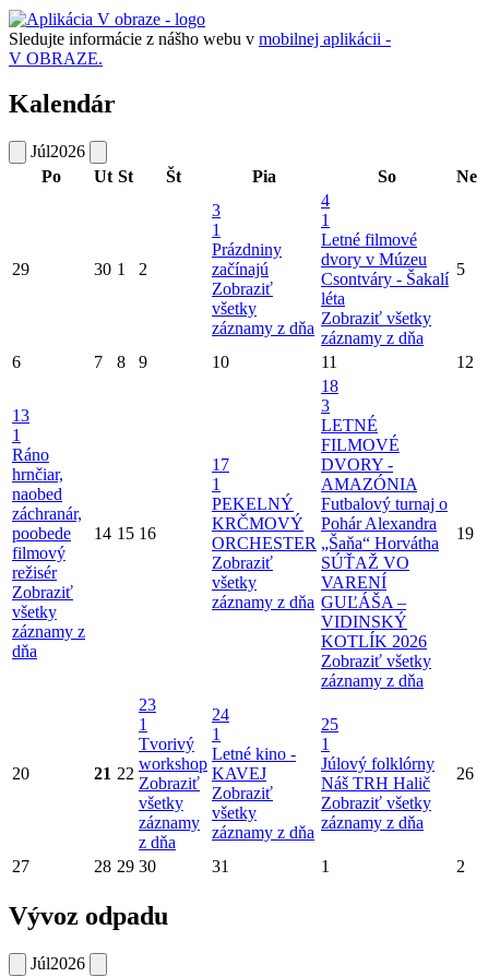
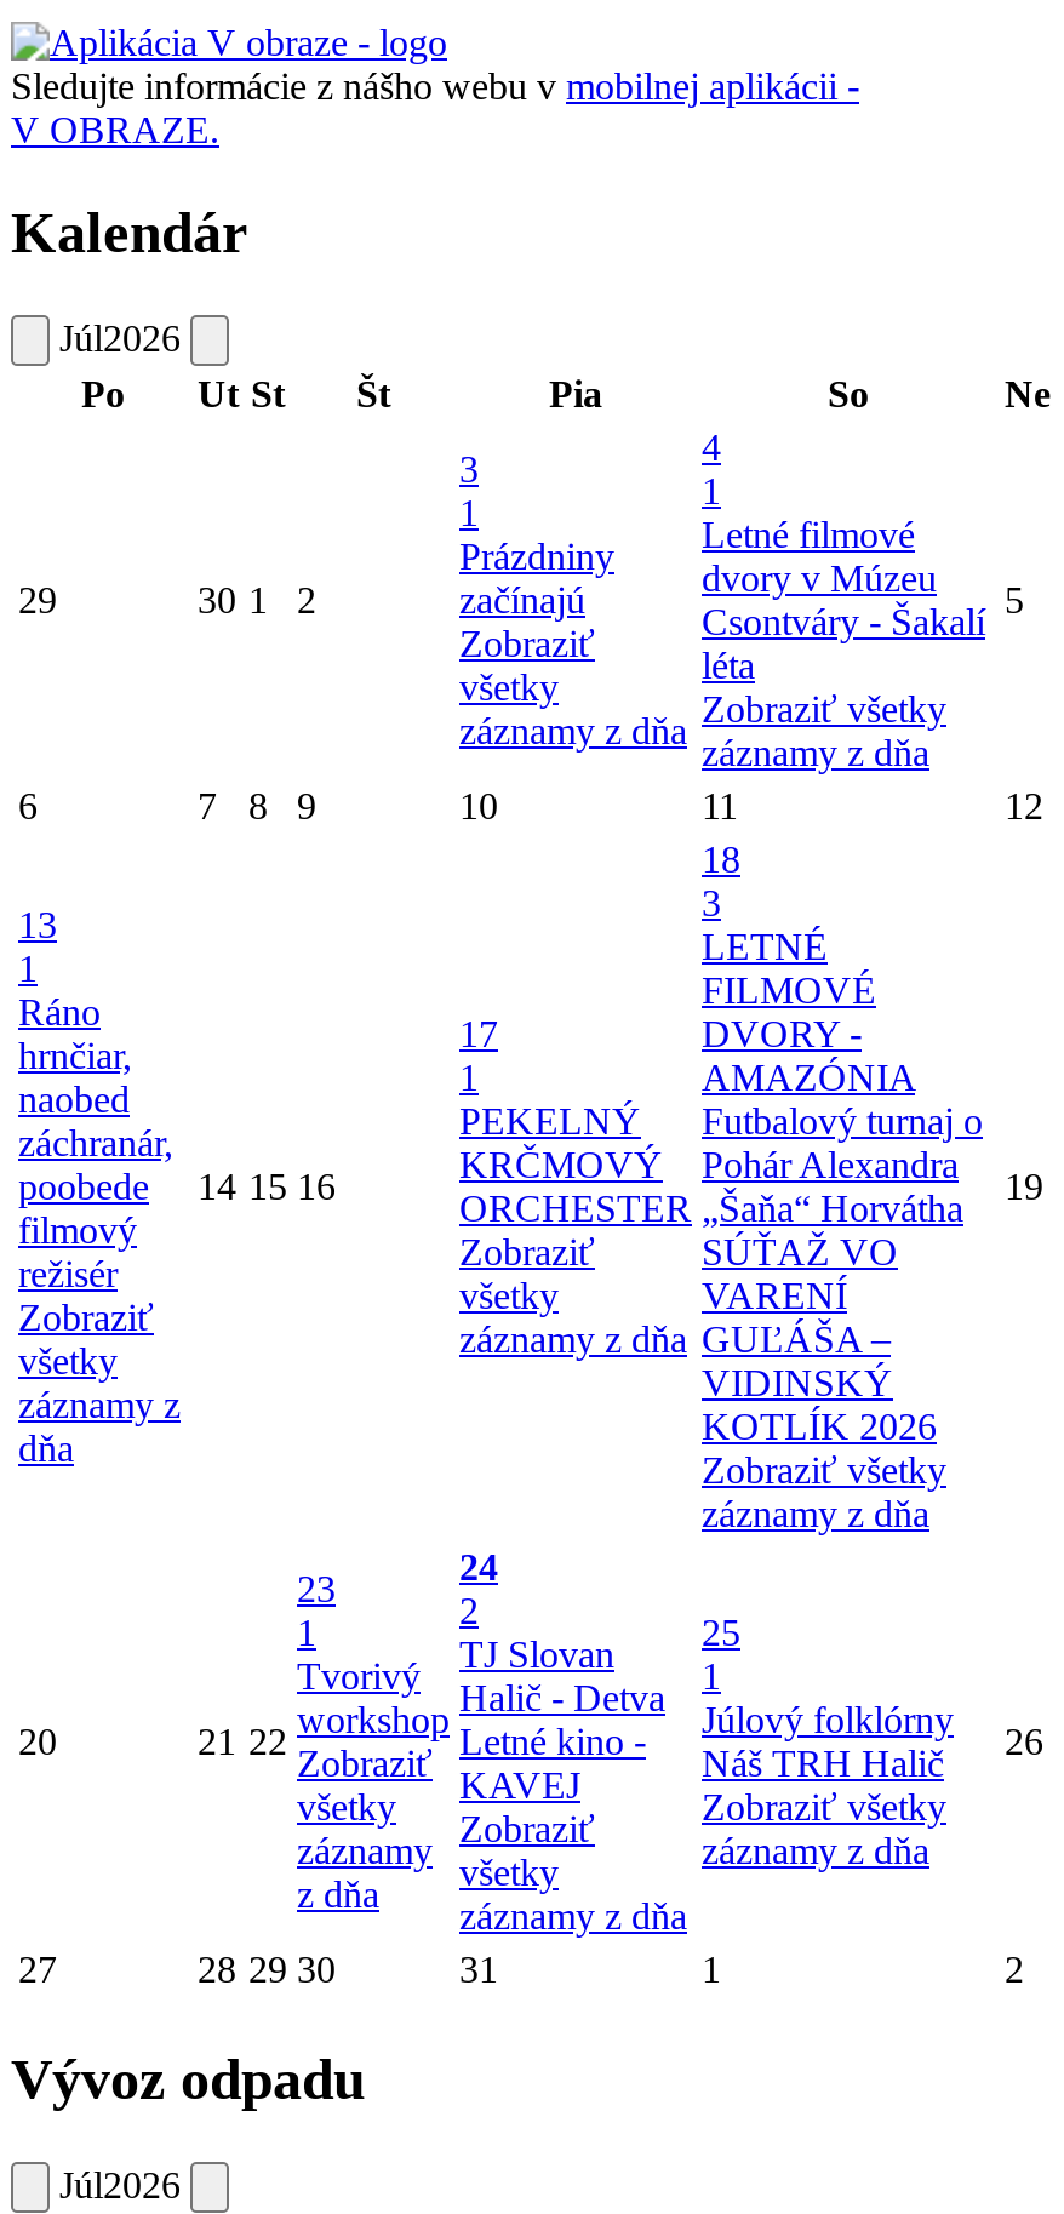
[212,725,221,744] 1 -> [459,1589,665,1718] 2 | TJ Slovan | Halič - Detva

